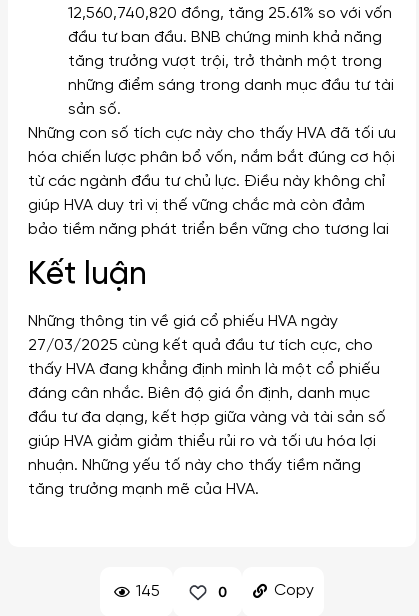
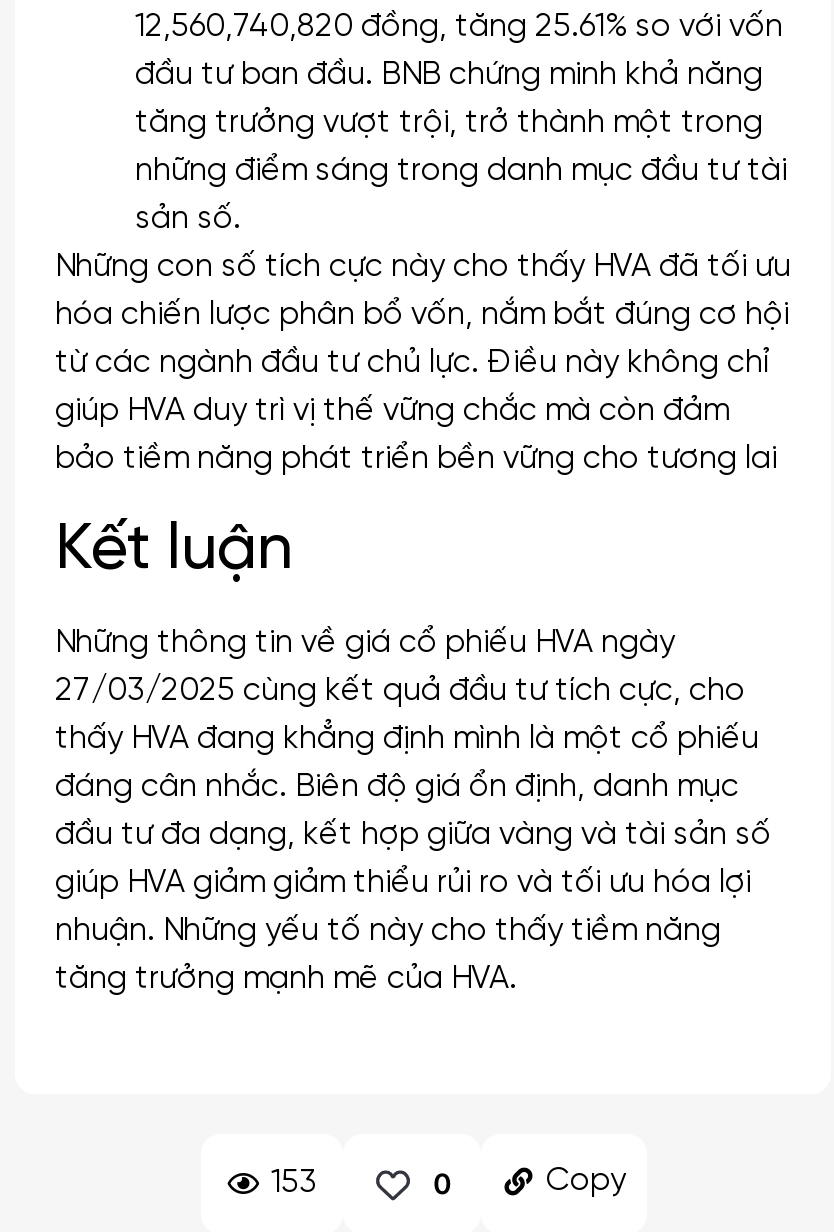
[135,582,159,599] 145 -> [271,1165,317,1199] 153

